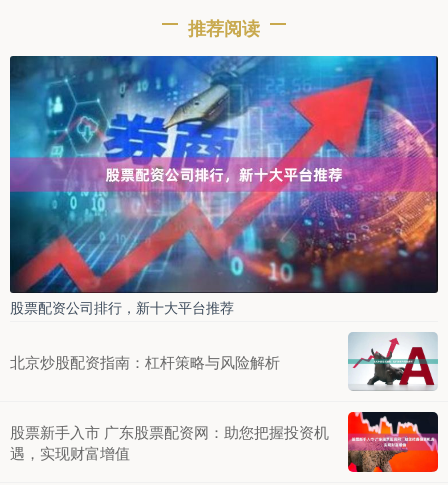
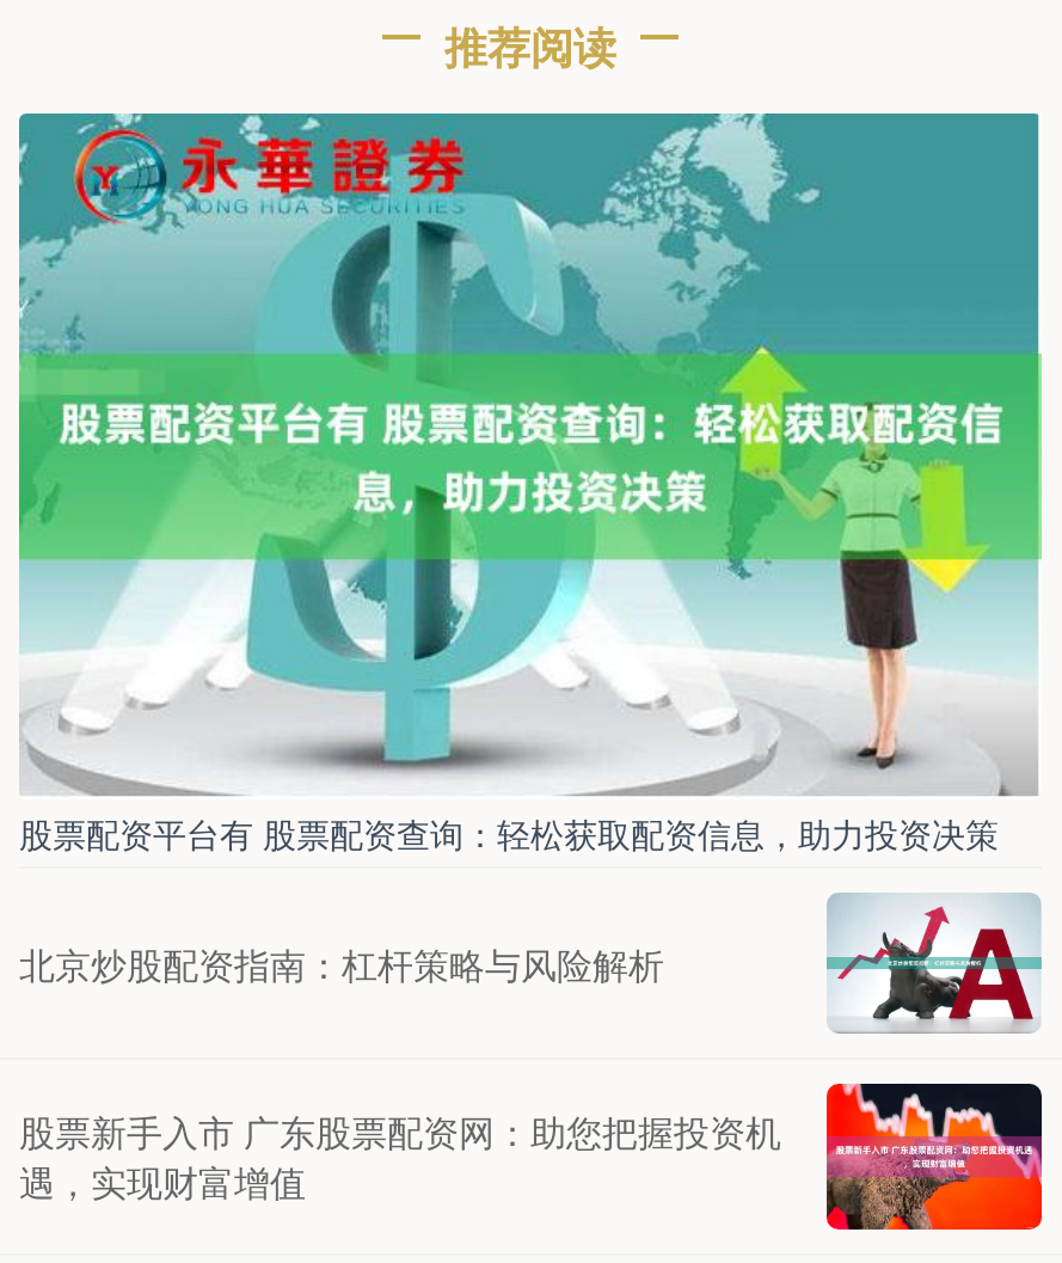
[9,55,439,316] [image] | 股票配资公司排行，新十大平台推荐 -> [17,111,1042,856] [image] | 股票配资平台有 股票配资查询：轻松获取配资信息，助力投资决策

